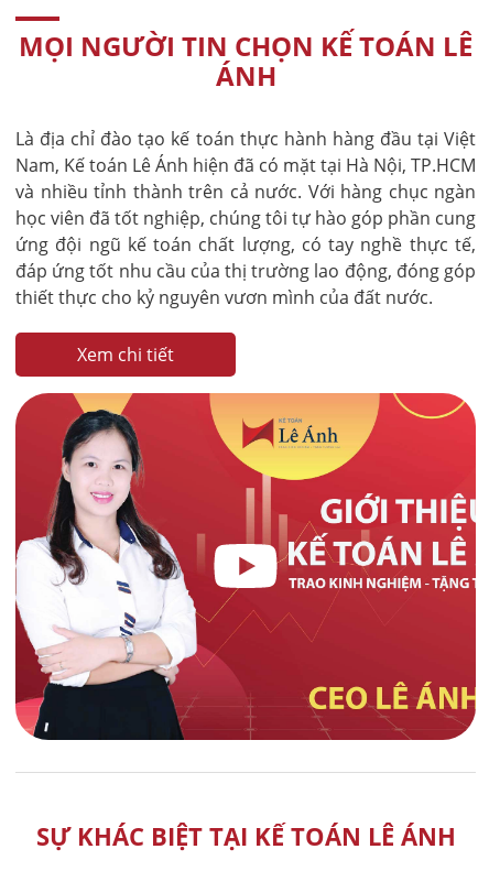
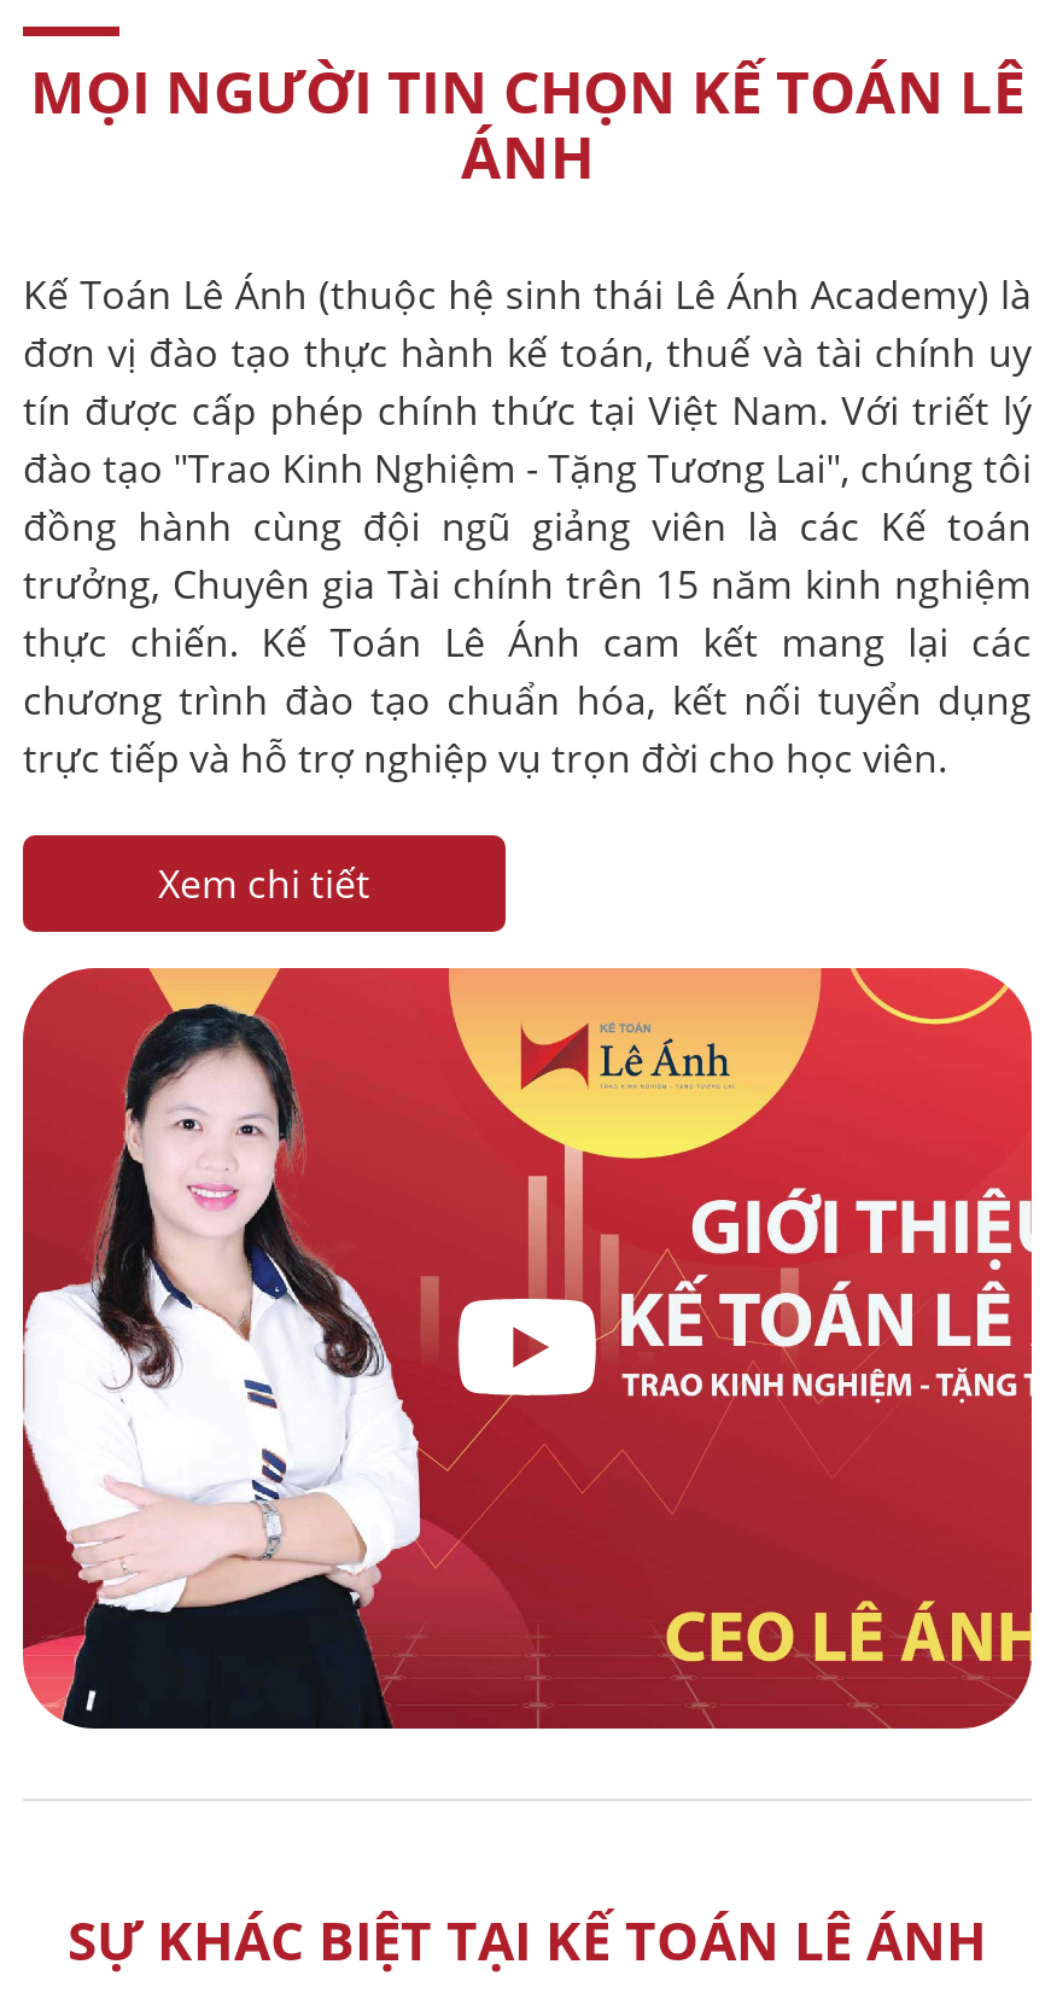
[15,126,476,309] Là địa chỉ đào tạo kế toán thực hành hàng đầu tại Việt | Nam, Kế toán Lê Ánh hiện đã có mặt tại Hà Nội, TP.HCM | và nhiều tỉnh thành trên cả nước. Với hàng chục ngàn | học viên đã tốt nghiệp, chúng tôi tự hào góp phần cung | ứng đội ngũ kế toán chất lượng, có tay nghề thực tế, | đáp ứng tốt nhu cầu của thị trường lao động, đóng góp | thiết thực cho kỷ nguyên vươn mình của đất nước. -> [23,267,1032,784] Kế Toán Lê Ánh (thuộc hệ sinh thái Lê Ánh Academy) là | đơn vị đào tạo thực hành kế toán, thuế và tài chính uy | tín được cấp phép chính thức tại Việt Nam. Với triết lý | đào tạo "Trao Kinh Nghiệm - Tặng Tương Lai", chúng tôi | đồng hành cùng đội ngũ giảng viên là các Kế toán | trưởng, Chuyên gia Tài chính trên 15 năm kinh nghiệm | thực chiến. Kế Toán Lê Ánh cam kết mang lại các | chương trình đào tạo chuẩn hóa, kết nối tuyển dụng | trực tiếp và hỗ trợ nghiệp vụ trọn đời cho học viên.

